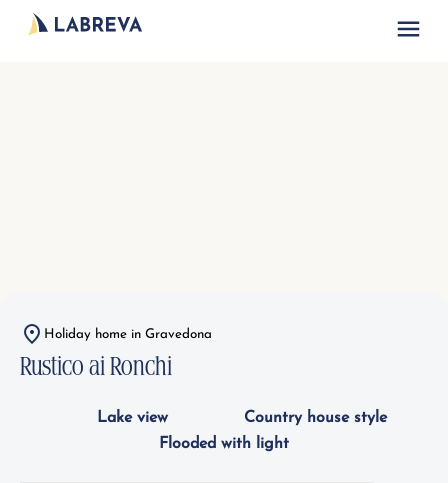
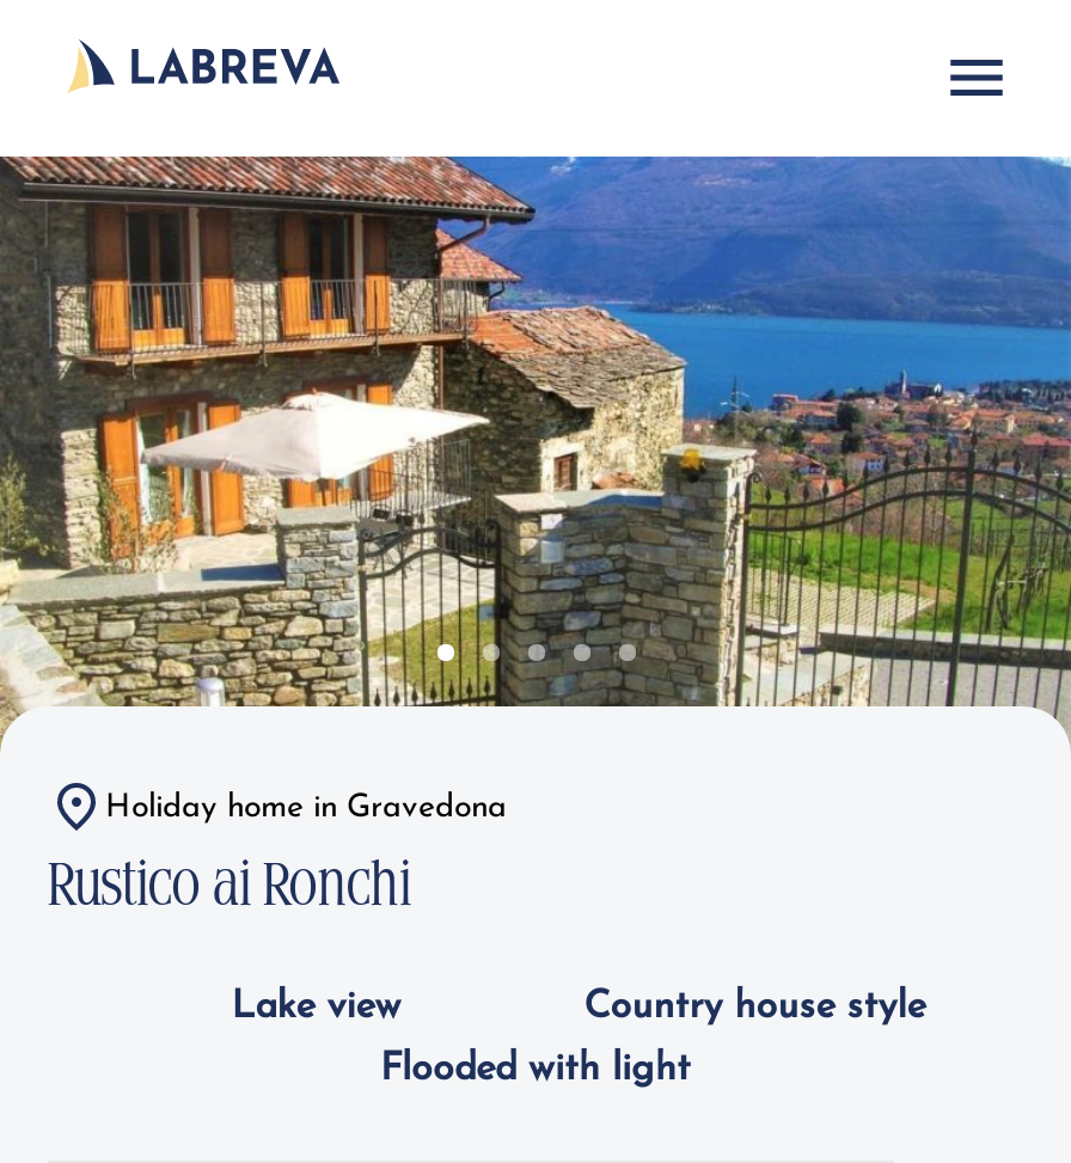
none -> [7,154,1064,745] [image]

